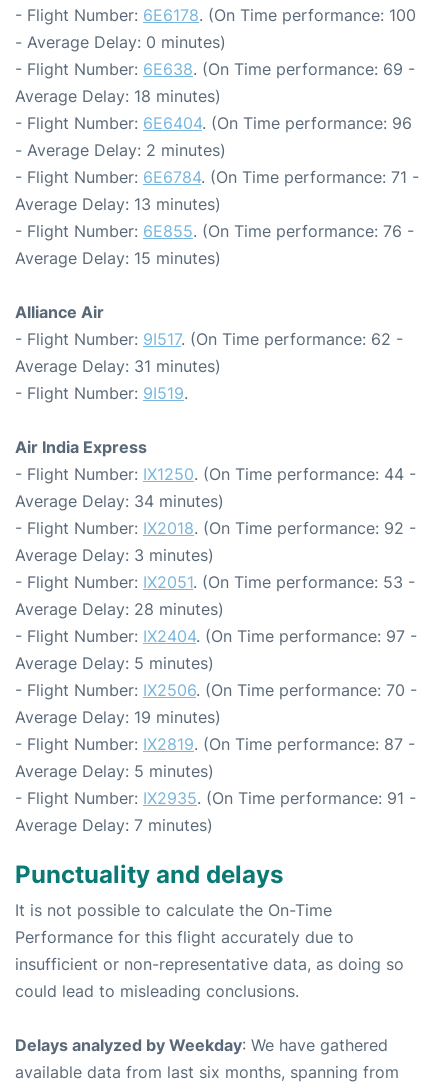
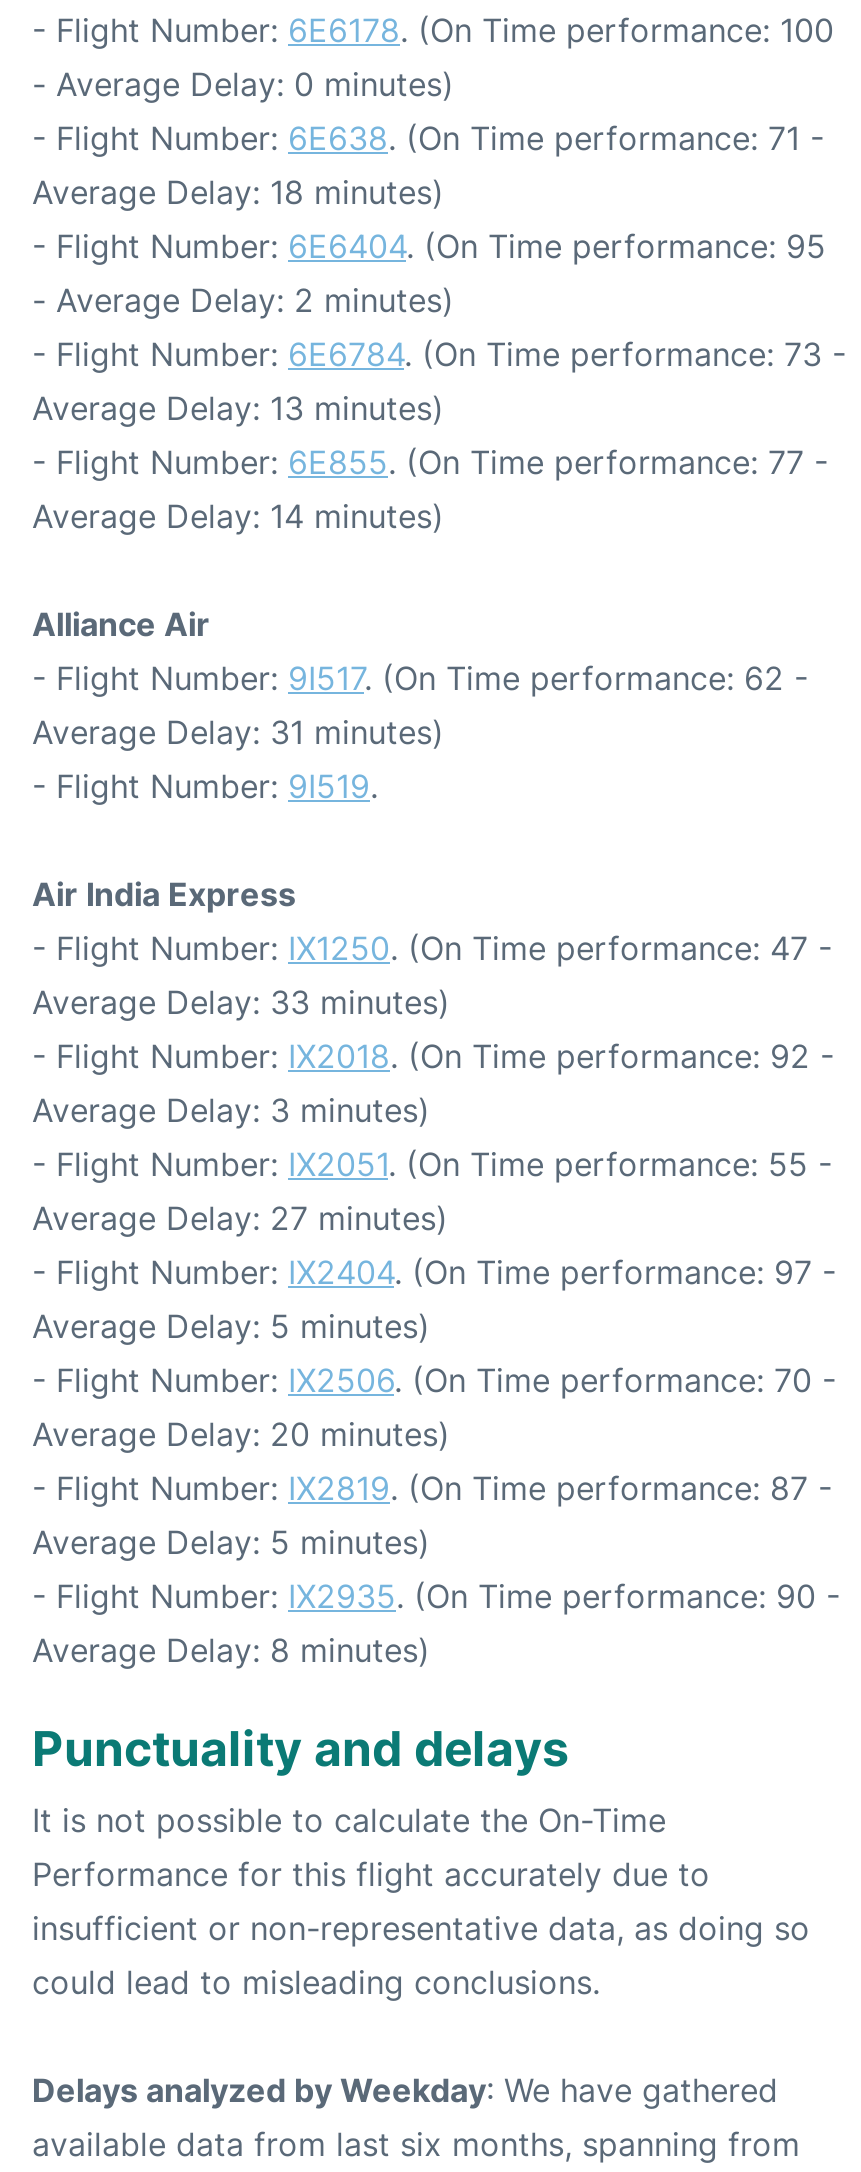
[15,59,415,79] - Flight Number: 6E638. (On Time performance: 69 - -> [32,118,824,158] - Flight Number: 6E638. (On Time performance: 71 -
[15,113,412,133] - Flight Number: 6E6404. (On Time performance: 96 -> [32,226,826,266] - Flight Number: 6E6404. (On Time performance: 95
[15,167,419,187] - Flight Number: 6E6784. (On Time performance: 71 - -> [32,334,846,374] - Flight Number: 6E6784. (On Time performance: 73 -
[15,221,414,241] - Flight Number: 6E855. (On Time performance: 76 - -> [32,442,828,482] - Flight Number: 6E855. (On Time performance: 77 -
[15,248,221,268] Average Delay: 15 minutes) -> [32,496,444,536] Average Delay: 14 minutes)
[15,464,416,484] - Flight Number: IX1250. (On Time performance: 44 - -> [32,928,832,968] - Flight Number: IX1250. (On Time performance: 47 -
[15,491,224,511] Average Delay: 34 minutes) -> [32,982,450,1022] Average Delay: 33 minutes)
[15,572,415,592] - Flight Number: IX2051. (On Time performance: 53 - -> [32,1144,832,1184] - Flight Number: IX2051. (On Time performance: 55 -
[15,599,224,619] Average Delay: 28 minutes) -> [32,1198,448,1238] Average Delay: 27 minutes)
[15,707,221,727] Average Delay: 19 minutes) -> [32,1414,450,1454] Average Delay: 20 minutes)
[15,788,416,808] - Flight Number: IX2935. (On Time performance: 91 - -> [32,1576,840,1616] - Flight Number: IX2935. (On Time performance: 90 -
[15,815,213,835] Average Delay: 7 minutes) -> [32,1630,430,1670] Average Delay: 8 minutes)

